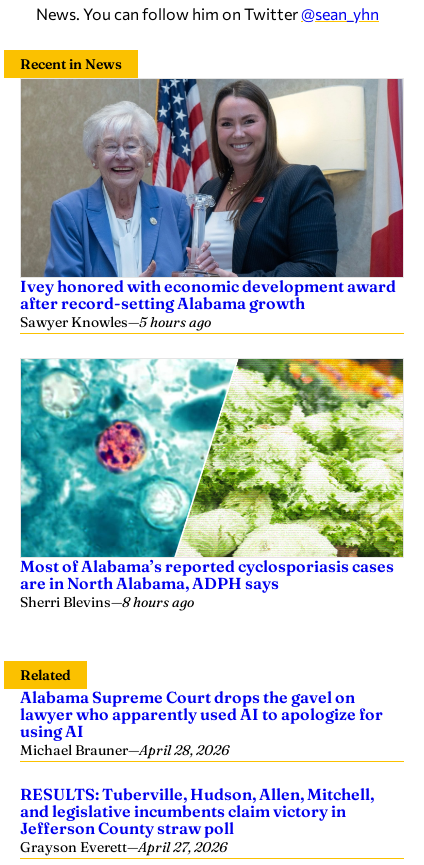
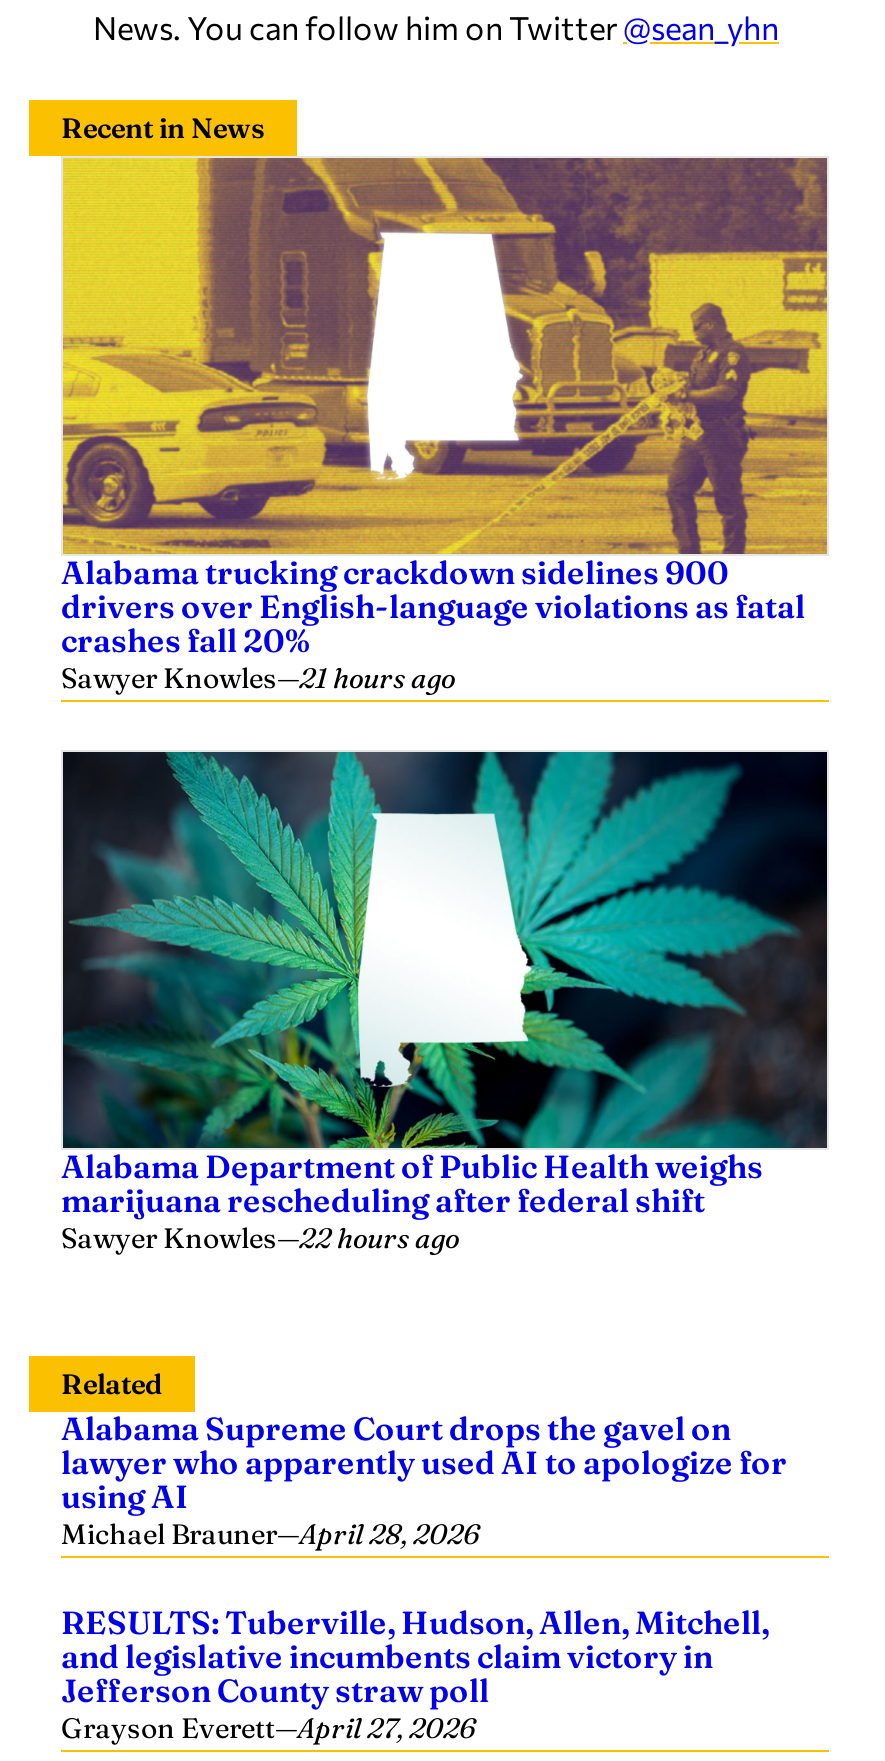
[20,78,404,331] [image] | Ivey honored with economic development award | after record-setting Alabama growth | Sawyer Knowles—5 hours ago -> [61,156,829,696] [image] | Alabama trucking crackdown sidelines 900 | drivers over English-language violations as fatal | crashes fall 20% | Sawyer Knowles—21 hours ago
[20,358,404,611] [image] | Most of Alabama’s reported cyclosporiasis cases | are in North Alabama, ADPH says | Sherri Blevins—8 hours ago -> [61,750,829,1256] [image] | Alabama Department of Public Health weighs | marijuana rescheduling after federal shift | Sawyer Knowles—22 hours ago

